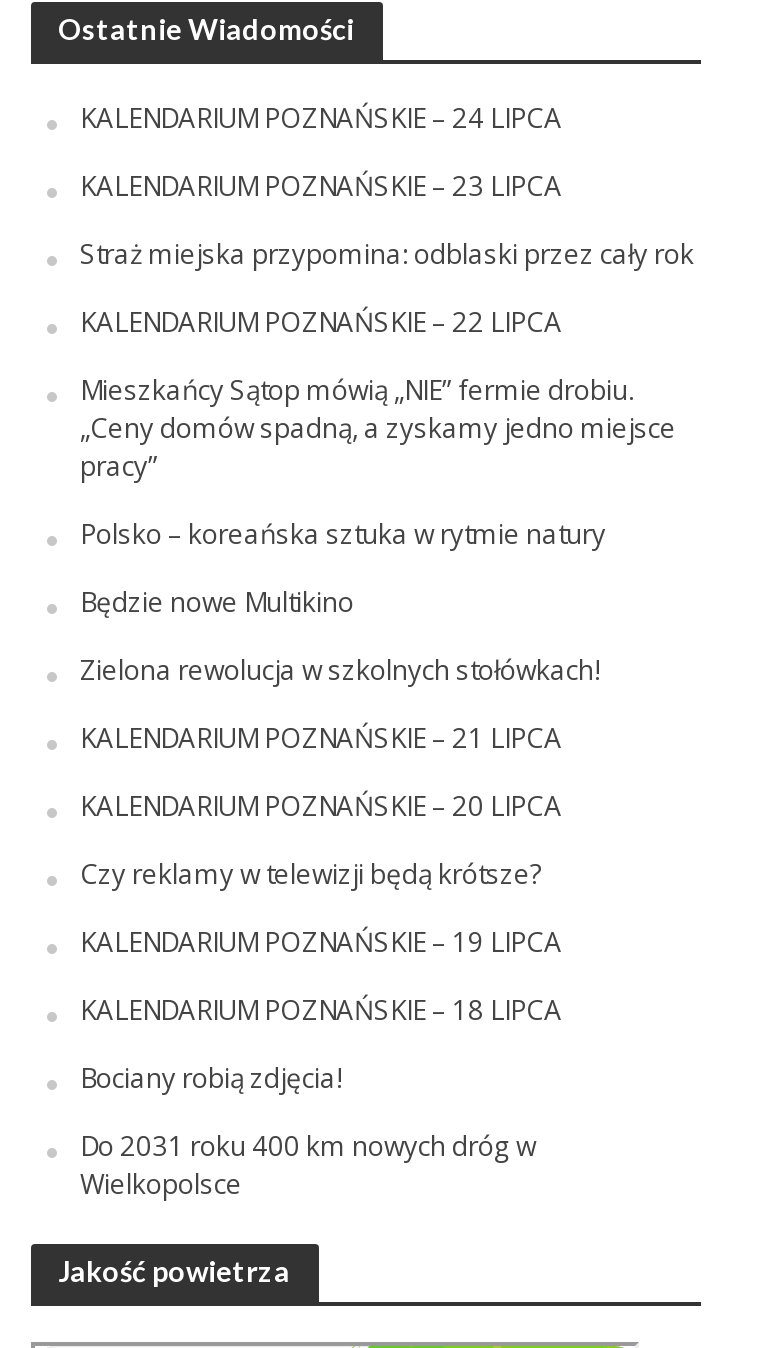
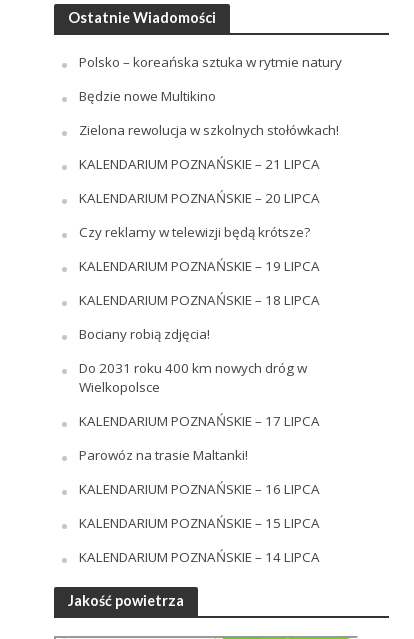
[80,99,694,483] KALENDARIUM POZNAŃSKIE – 24 LIPCA | KALENDARIUM POZNAŃSKIE – 23 LIPCA | Straż miejska przypomina: odblaski przez cały rok | KALENDARIUM POZNAŃSKIE – 22 LIPCA | Mieszkańcy Sątop mówią „NIE” fermie drobiu. | „Ceny domów spadną, a zyskamy jedno miejsce | pracy” -> none
moved [80,515,606,1201] -> [78,53,341,396]: Polsko – koreańska sztuka w rytmie natury | Będzie nowe Multikino | Zielona rewolucja w szkolnych stołówkach! | ... | Do 2031 roku 400 km nowych dróg w | Wielkopolsce
none -> [78,412,319,566] KALENDARIUM POZNAŃSKIE – 17 LIPCA | Parowóz na trasie Maltanki! | KALENDARIUM POZNAŃSKIE – 16 LIPCA | KALENDARIUM POZNAŃSKIE – 15 LIPCA | KALENDARIUM POZNAŃSKIE – 14 LIPCA

